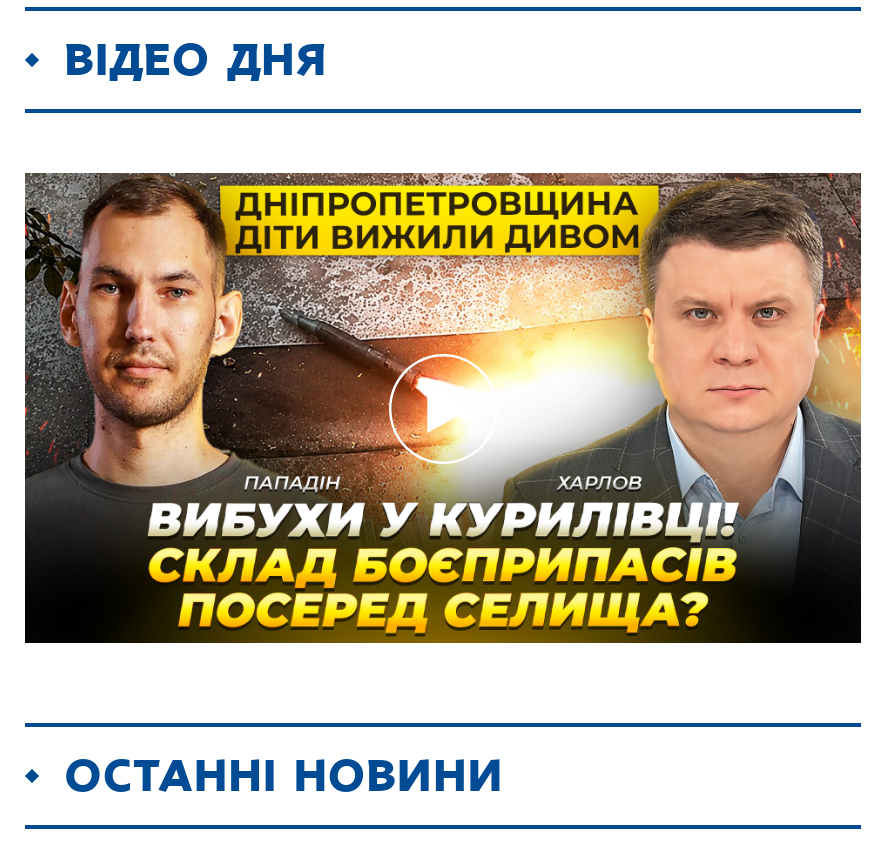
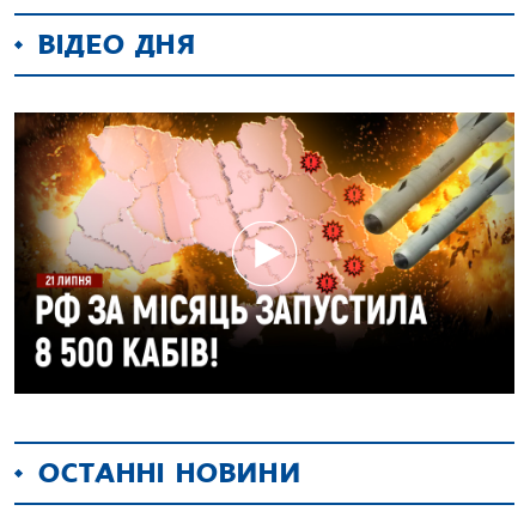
[23,171,863,645] [image] -> [13,111,516,395] [image]

